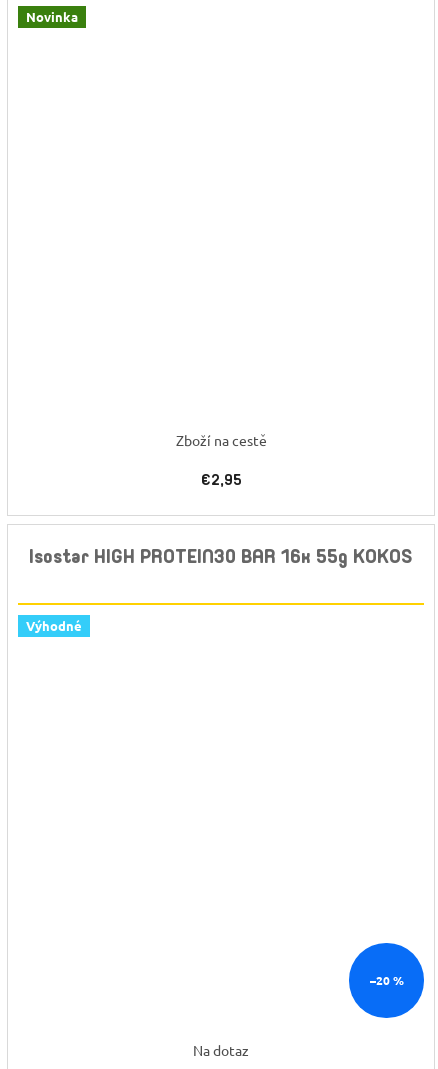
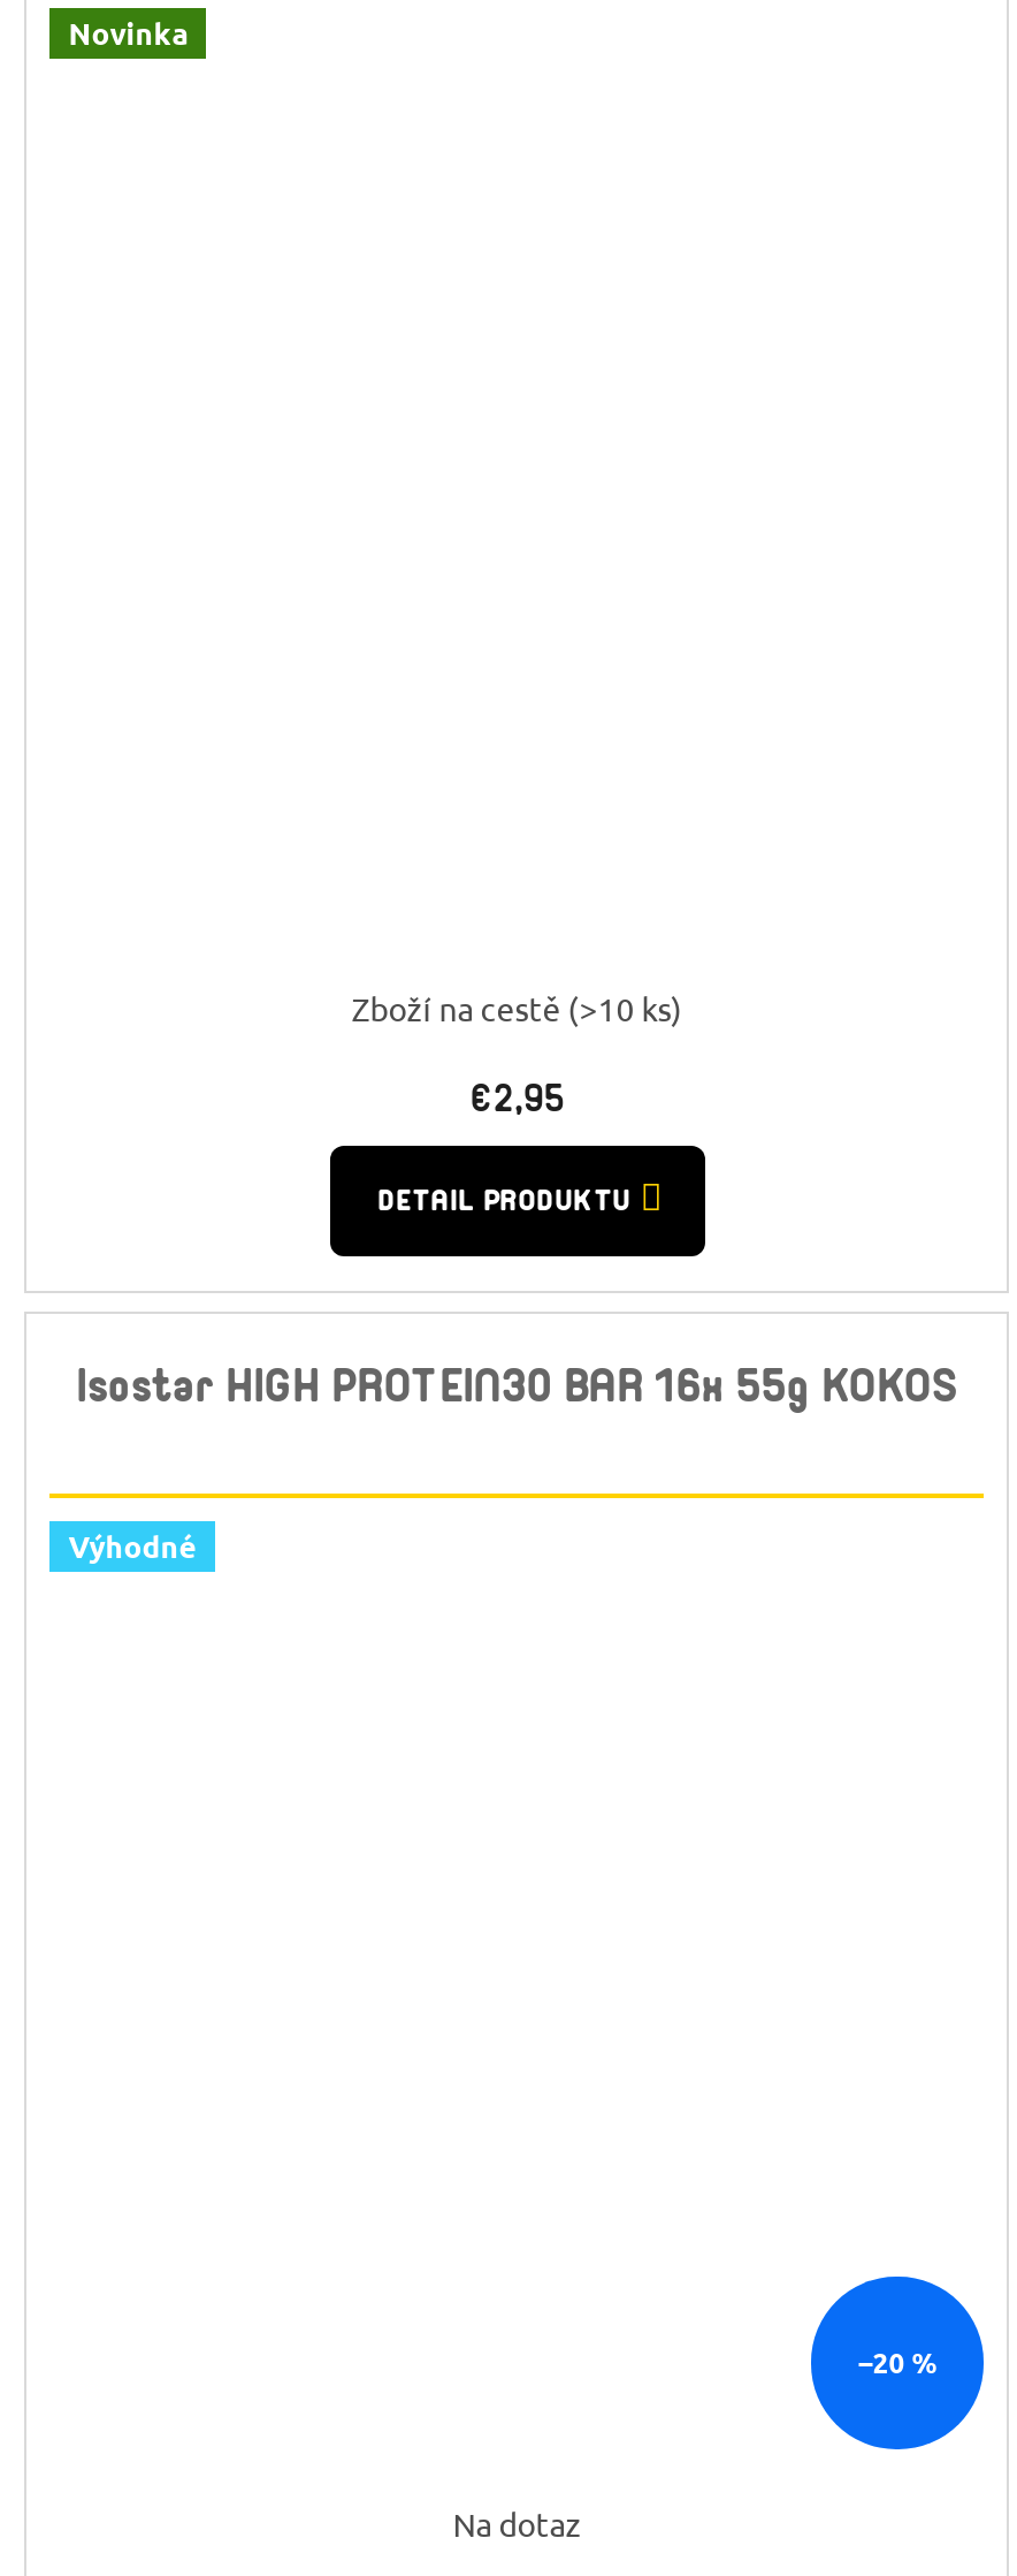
[176,431,267,449] Zboží na cestě -> [352,987,683,1029] Zboží na cestě (>10 ks)
none -> [378,1182,631,1219] DETAIL PRODUKTU

